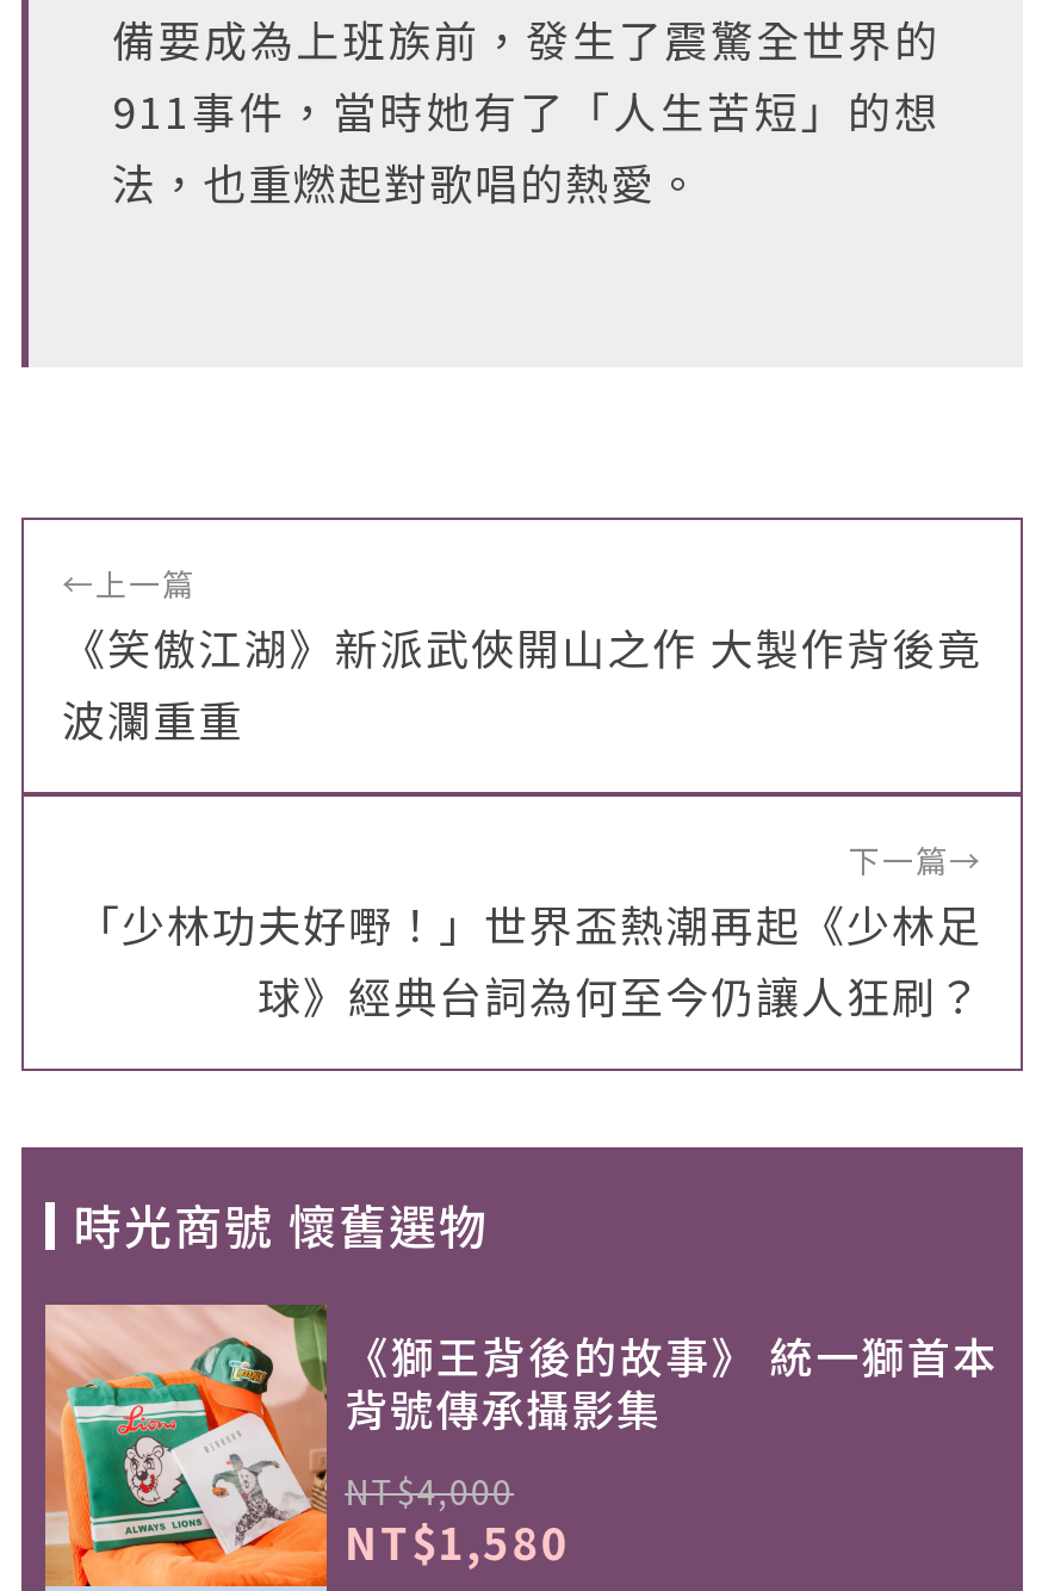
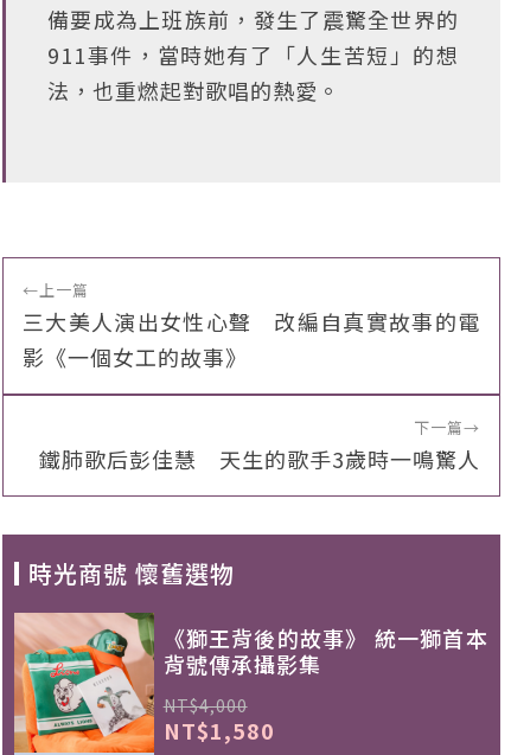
[62,615,982,749] 《笑傲江湖》新派武俠開山之作 大製作背後竟 | 波瀾重重 -> [23,306,480,372] 三大美人演出女性心聲 改編自真實故事的電 | 影《一個女工的故事》
[76,892,982,1026] 「少林功夫好嘢！」世界盃熱潮再起《少林足 | 球》經典台詞為何至今仍讓人狂刷？ -> [39,443,480,474] 鐵肺歌后彭佳慧 天生的歌手3歲時一鳴驚人

